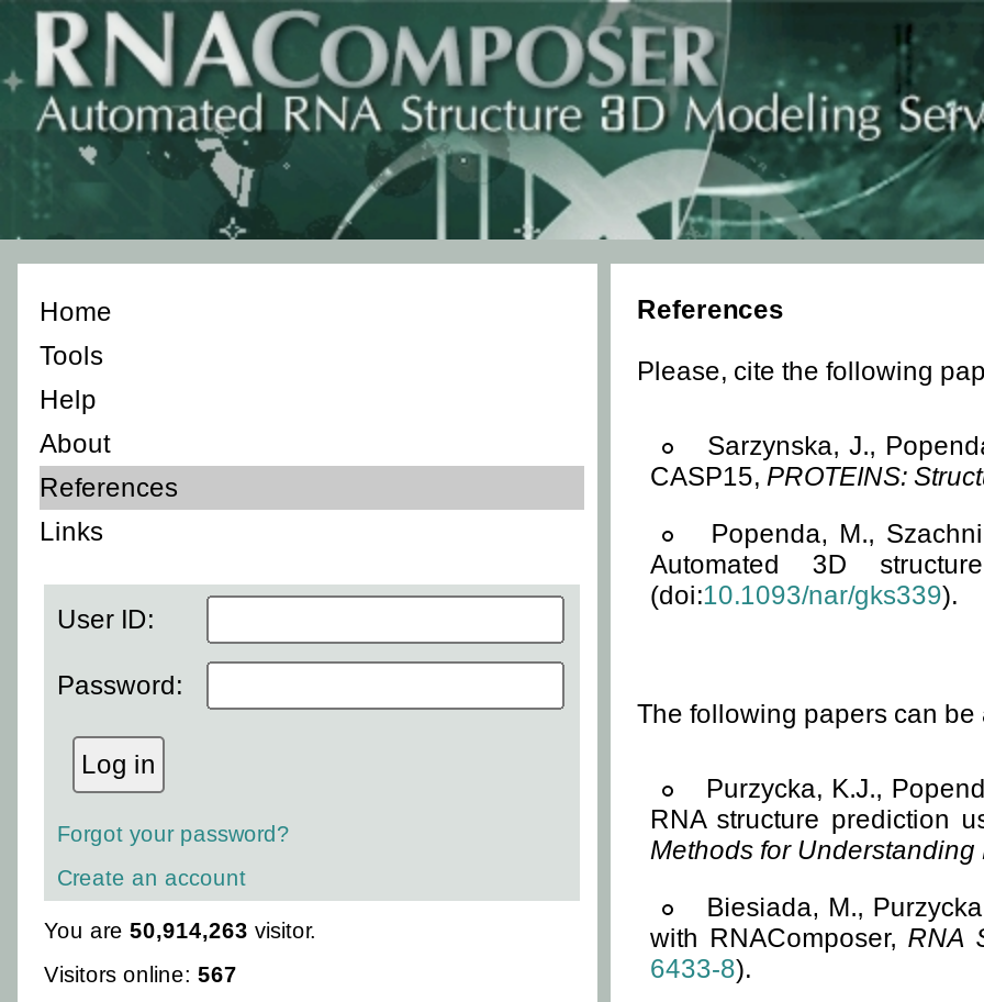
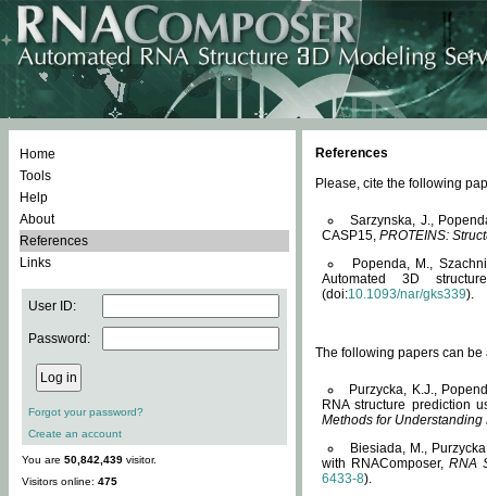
[44,918,316,943] You are 50,914,263 visitor. -> [22,454,157,466] You are 50,842,439 visitor.
[44,962,237,987] Visitors online: 567 -> [22,475,117,487] Visitors online: 475

